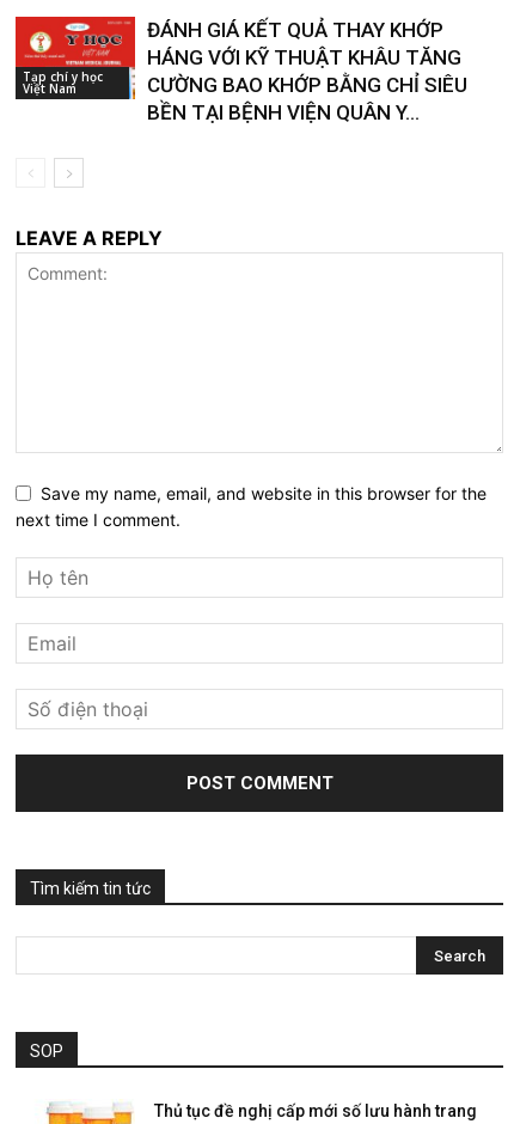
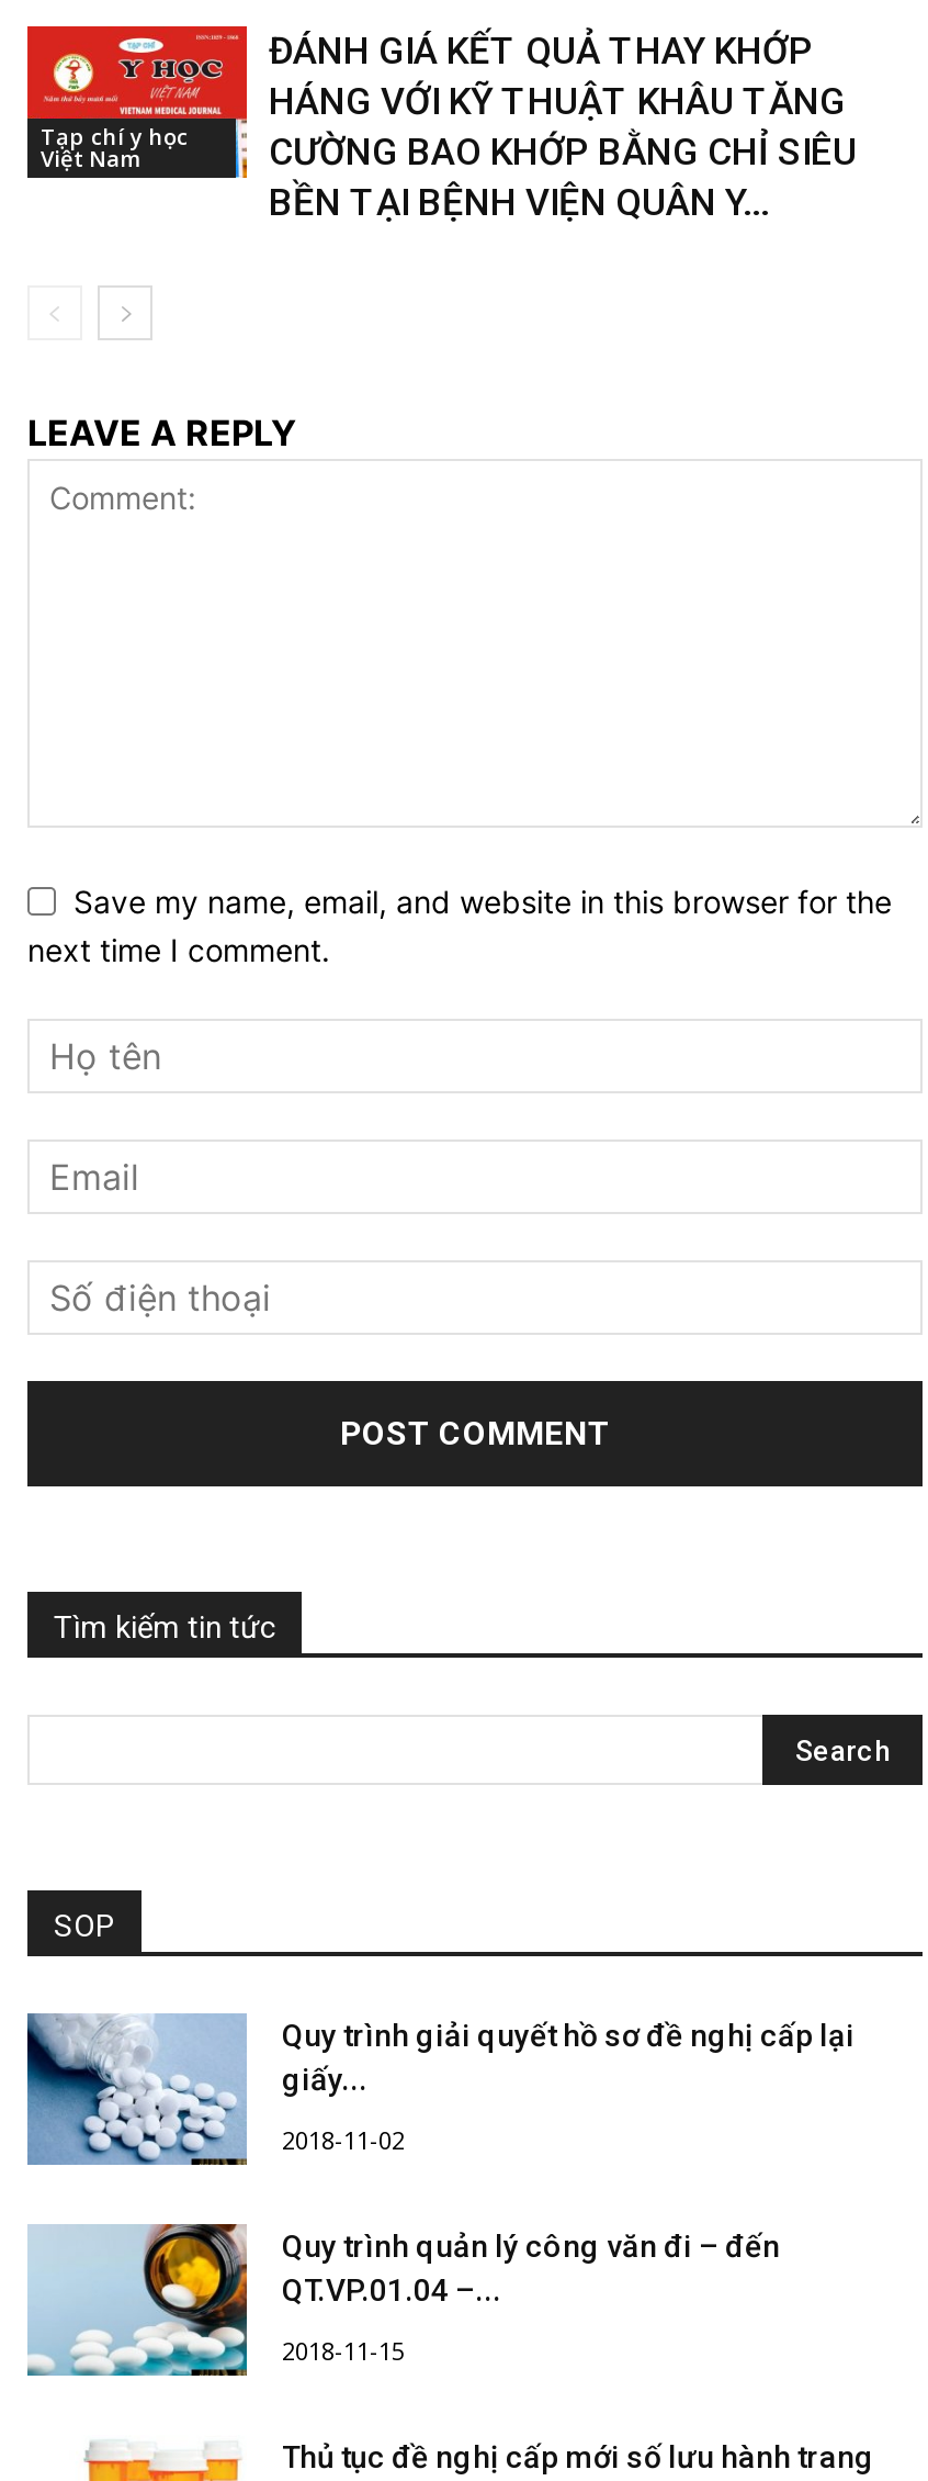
none -> [25,2011,855,2368] [image] | Quy trình giải quyết hồ sơ đề nghị cấp lại | giấy... | 2018-11-02 | Quy trình quản lý công văn đi – đến | QT.VP.01.04 –... | 2018-11-15
none -> [25,2222,249,2378] [image]

